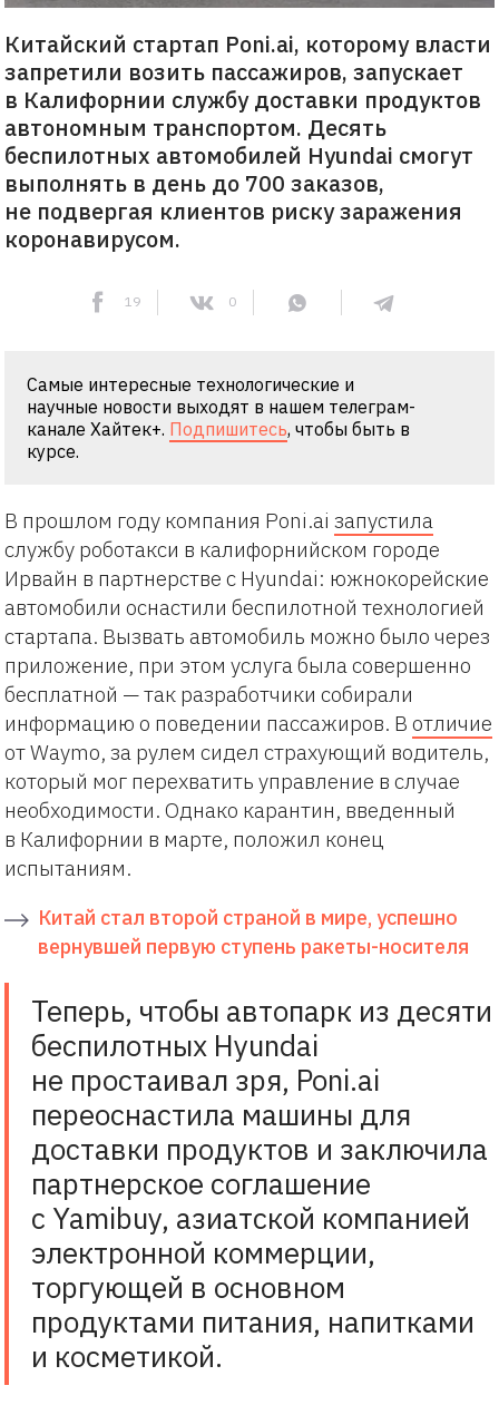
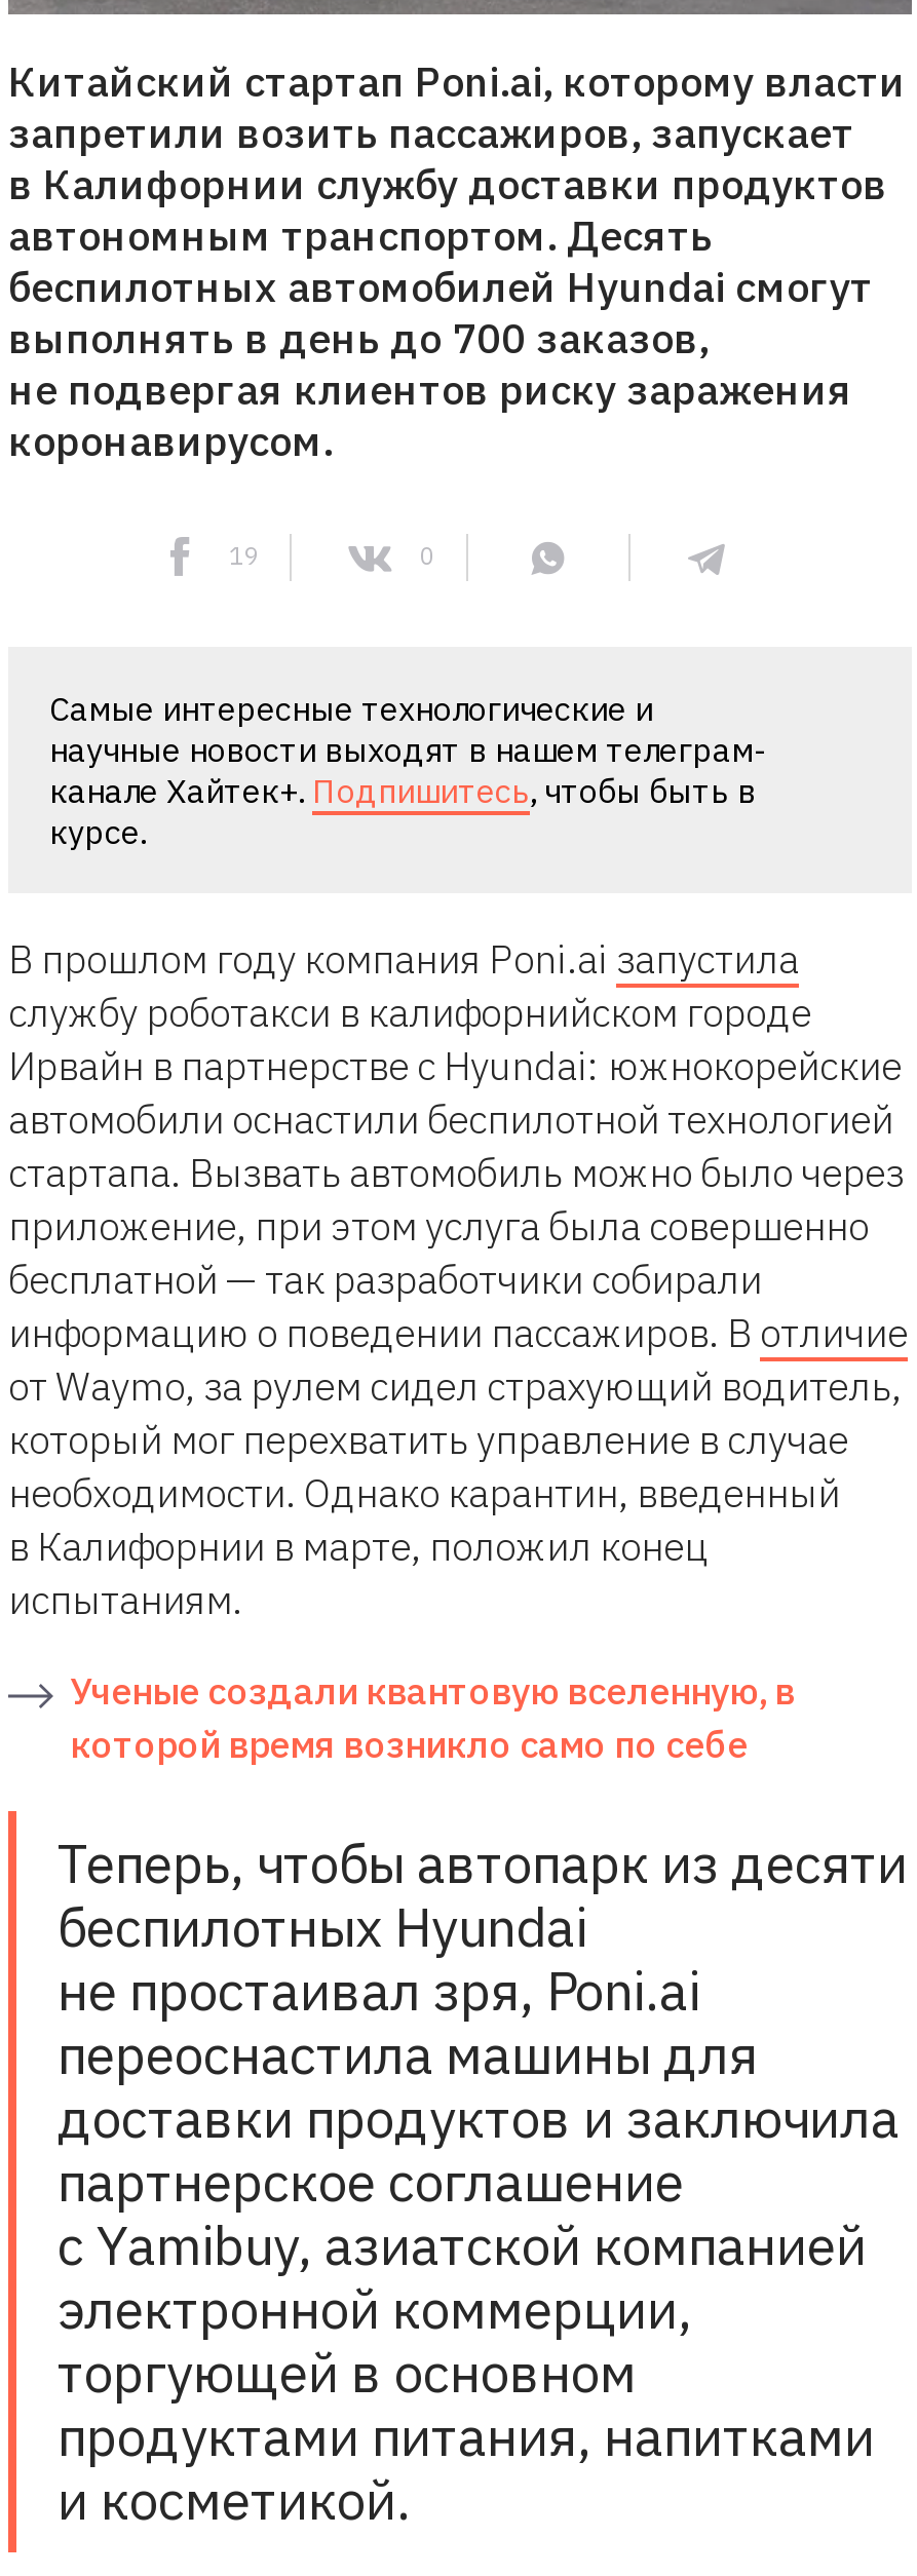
[38,905,469,960] Китай стал второй страной в мире, успешно | вернувшей первую ступень ракеты-носителя -> [70,1668,795,1769] Ученые создали квантовую вселенную, в | которой время возникло само по себе

